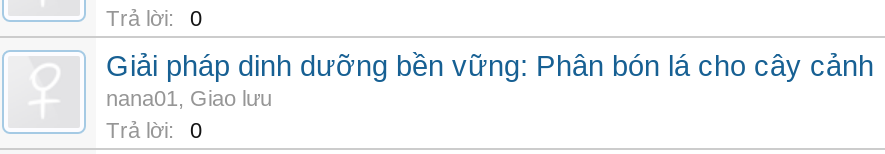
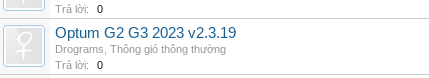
[106,50,874,110] Giải pháp dinh dưỡng bền vững: Phân bón lá cho cây cảnh | nana01, Giao lưu -> [55,25,236,55] Optum G2 G3 2023 v2.3.19 | Drograms, Thông gió thông thường

